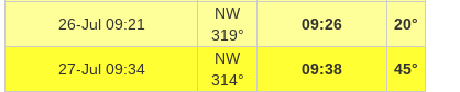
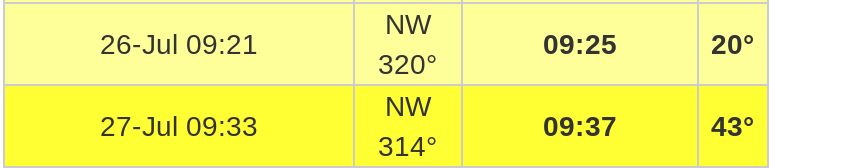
[302,15,342,33] 09:26 -> [543,28,617,60] 09:25
[211,26,244,44] 319° -> [378,48,438,80] 320°
[58,60,145,78] 27-Jul 09:34 -> [100,110,258,142] 27-Jul 09:33
[302,60,342,78] 09:38 -> [543,110,617,142] 09:37
[394,60,418,78] 45° -> [711,110,755,142] 43°

